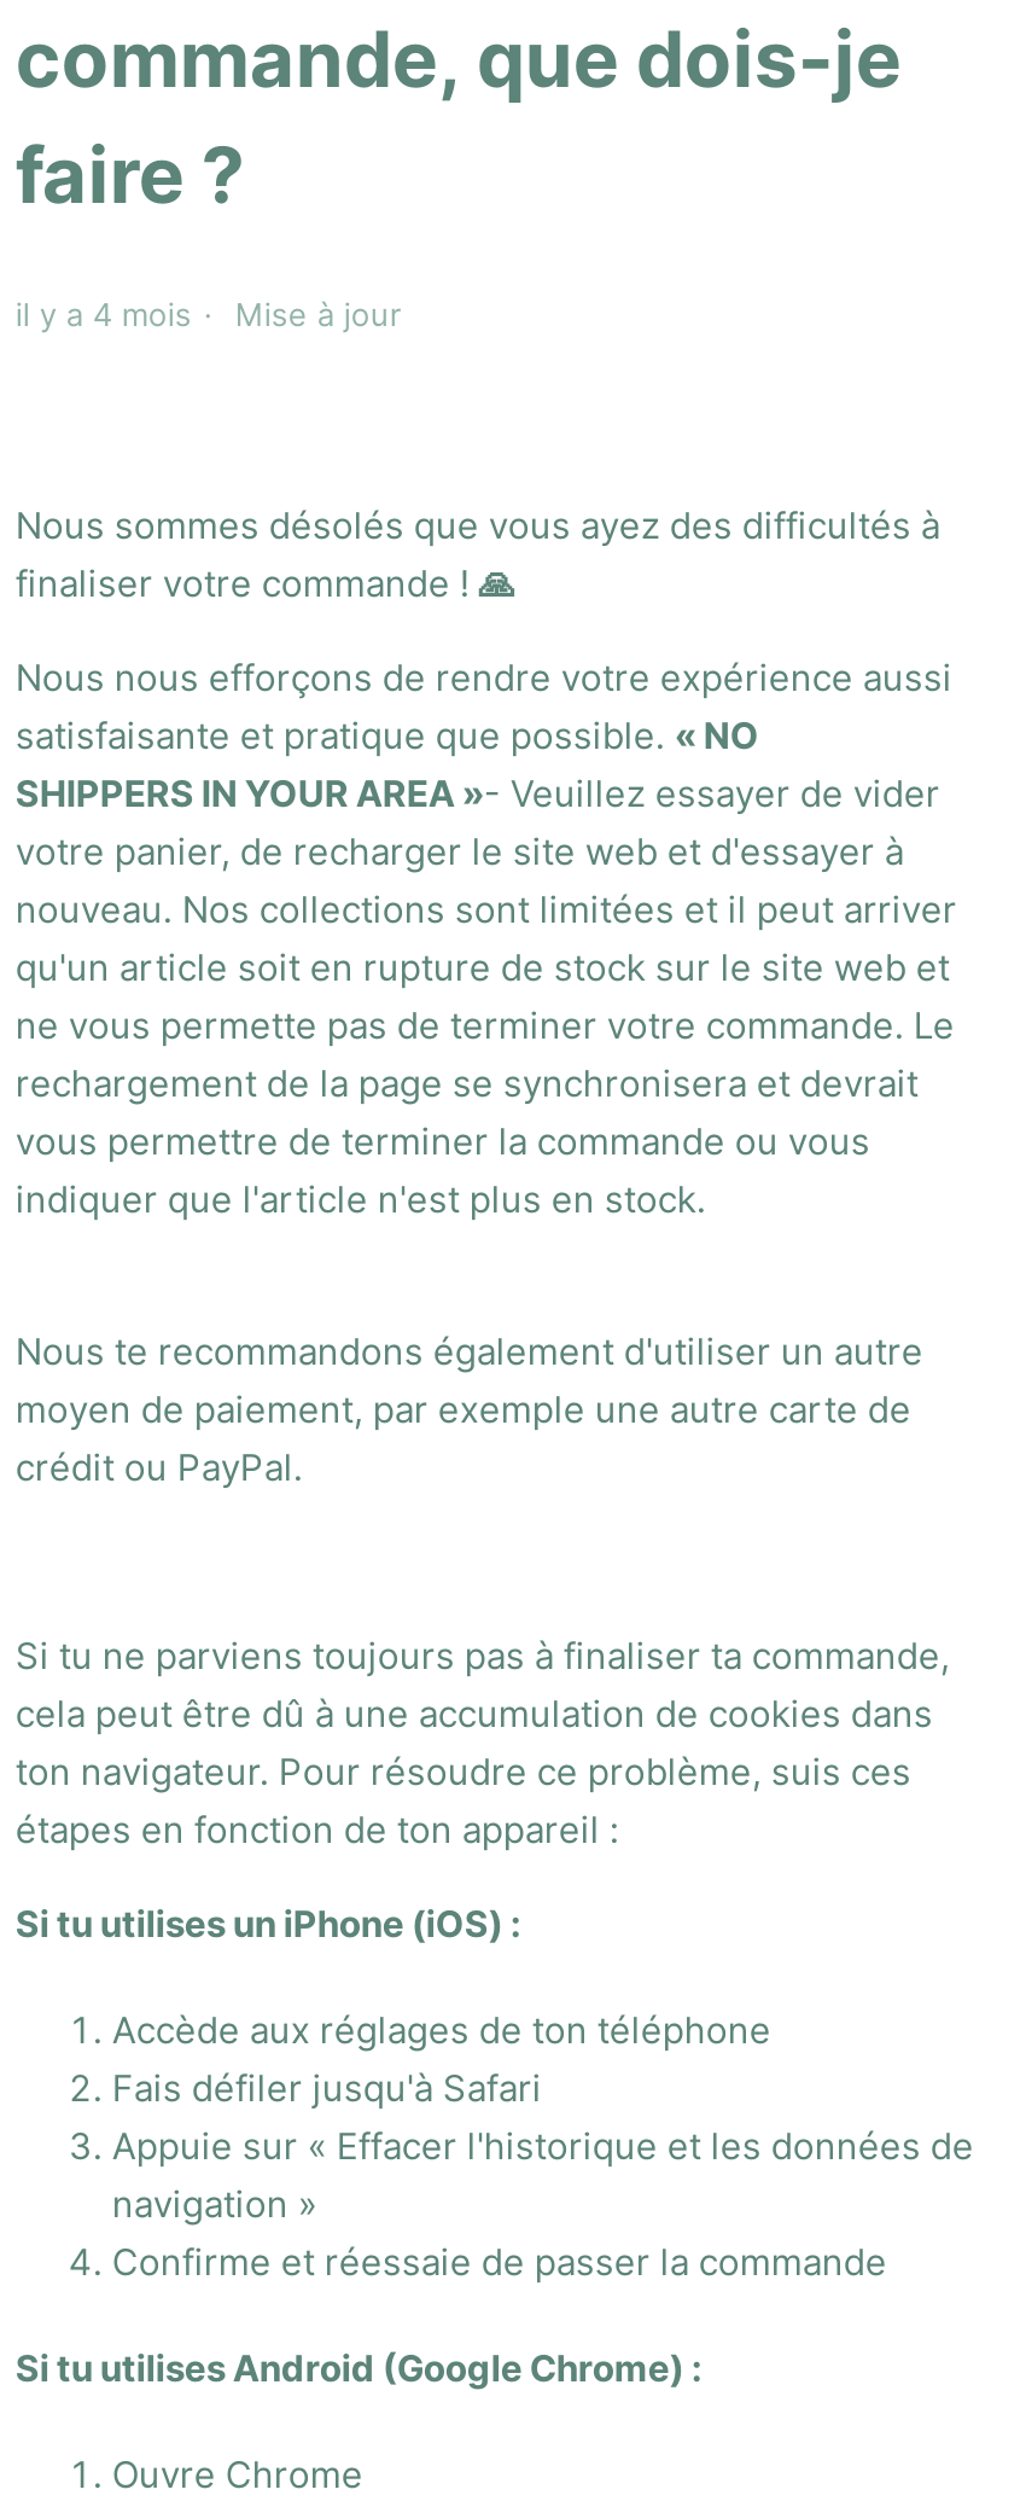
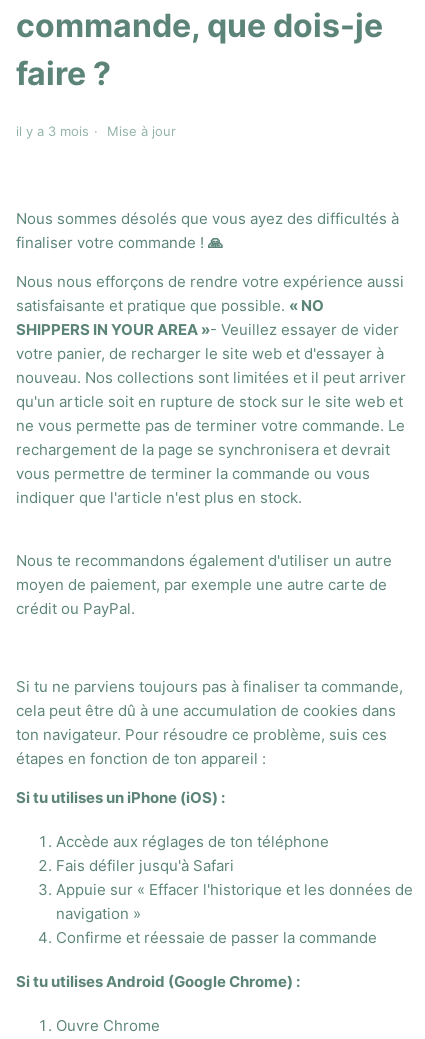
[15,295,402,334] il y a 4 mois Mise à jour -> [16,123,176,139] il y a 3 mois Mise à jour

